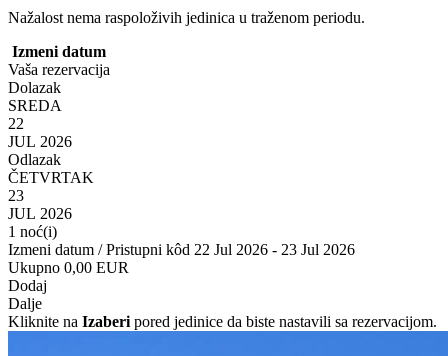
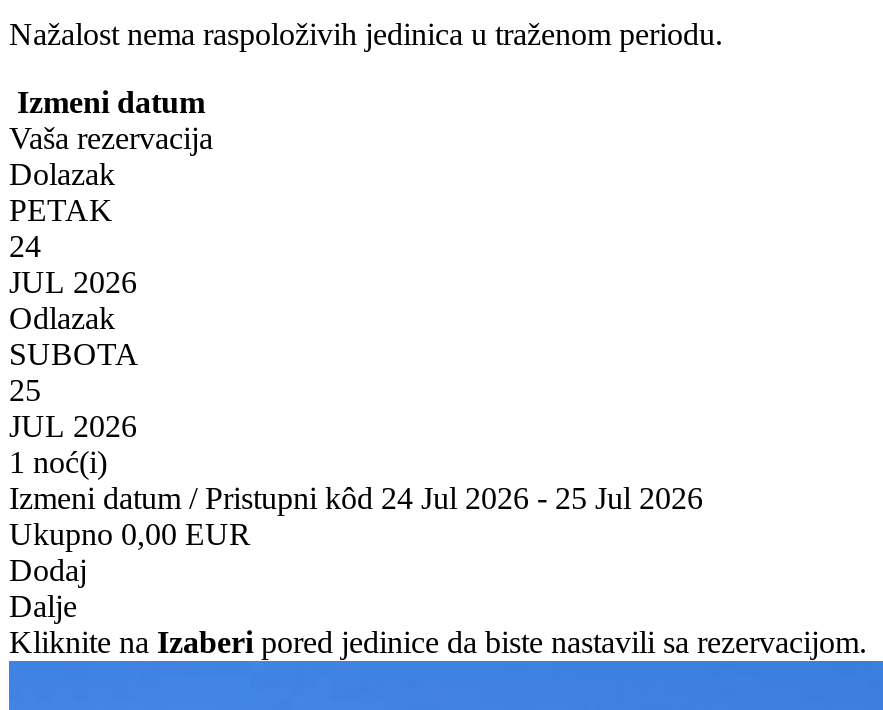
[8,97,62,132] SREDA | 22 -> [9,193,113,263] PETAK | 24
[8,169,94,204] ČETVRTAK | 23 -> [9,337,139,407] SUBOTA | 25
[8,241,355,258] Izmeni datum / Pristupni kôd 22 Jul 2026 - 23 Jul 2026 -> [9,481,703,515] Izmeni datum / Pristupni kôd 24 Jul 2026 - 25 Jul 2026

